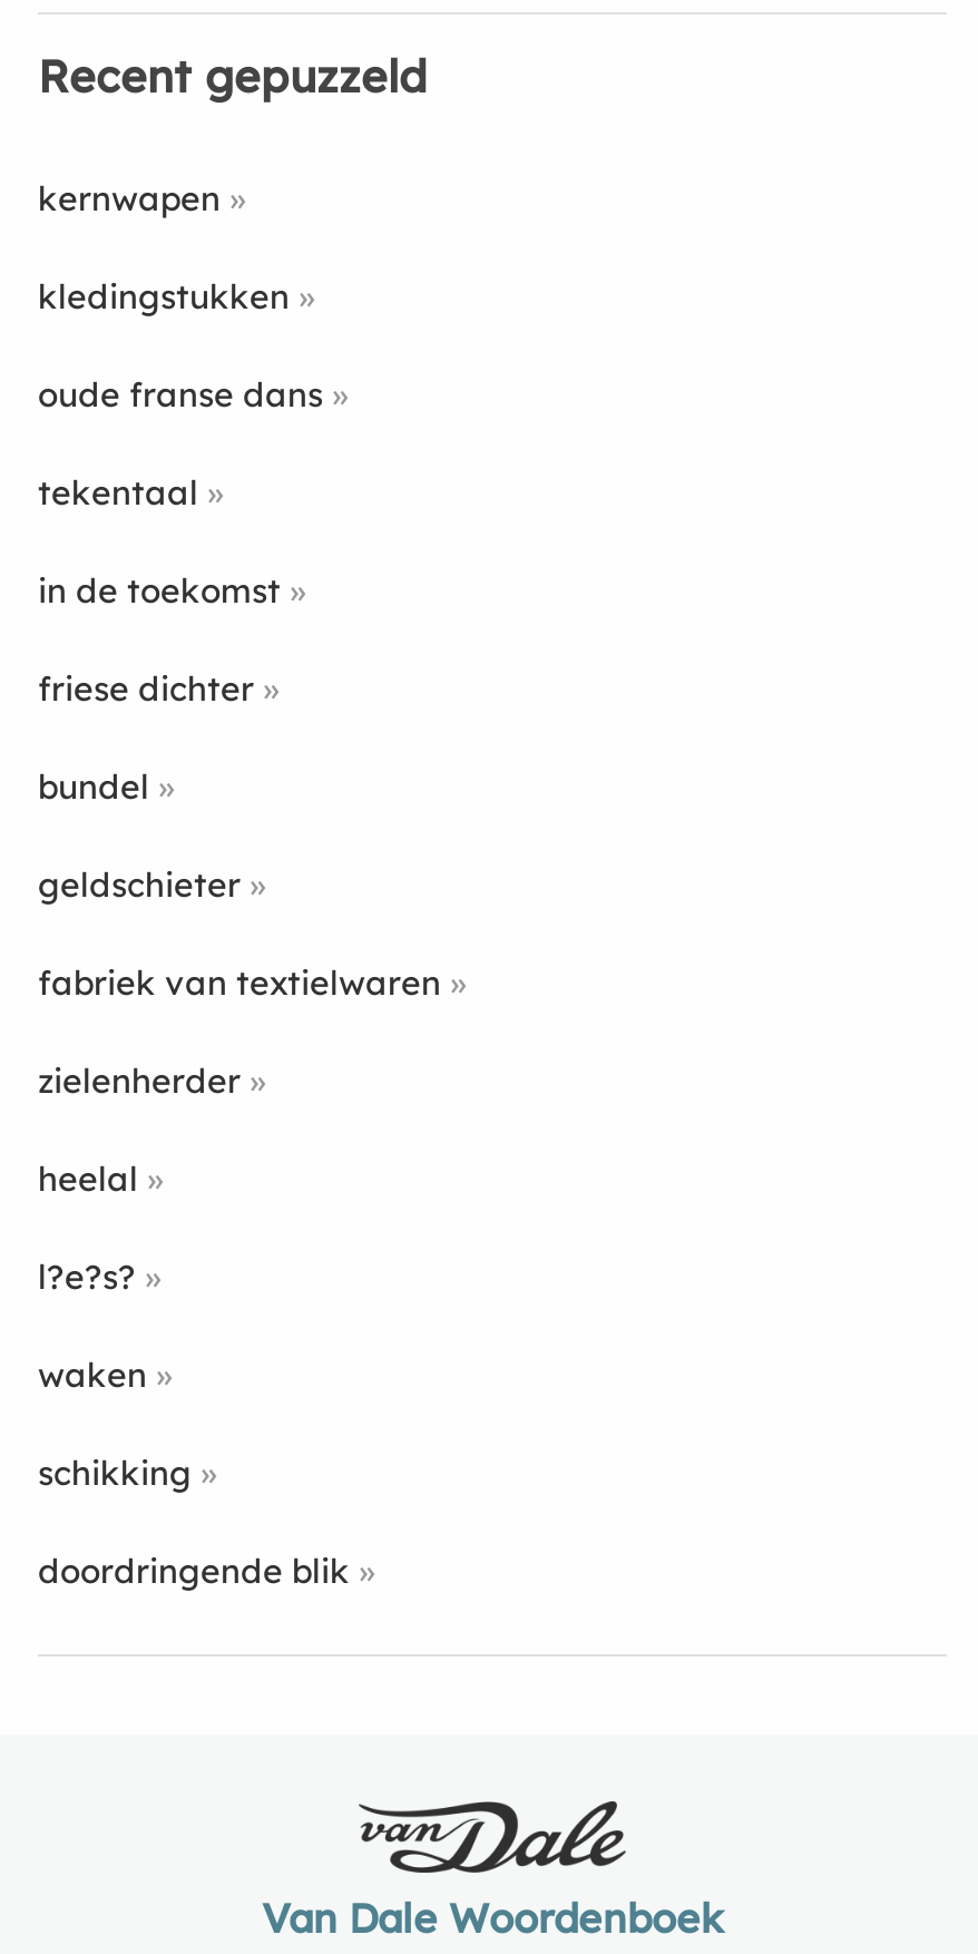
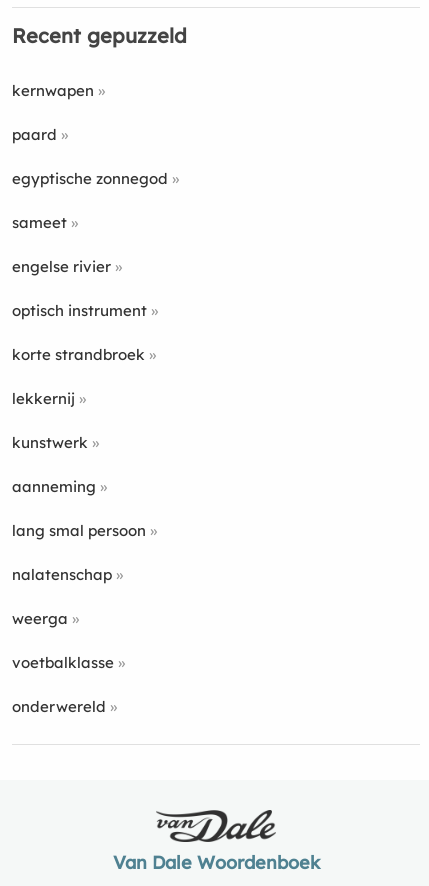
[38,275,290,317] kledingstukken -> [12,125,57,144] paard
[38,373,323,416] oude franse dans -> [12,169,168,188] egyptische zonnegod
[38,471,198,514] tekentaal -> [12,213,67,232] sameet
[38,569,281,612] in de toekomst -> [12,257,111,276] engelse rivier
[38,667,254,710] friese dichter -> [12,301,147,320] optisch instrument
[38,765,149,808] bundel -> [12,345,145,364] korte strandbroek
[38,863,241,906] geldschieter -> [12,389,75,408] lekkernij
[38,961,441,1004] fabriek van textielwaren -> [12,433,88,452] kunstwerk
[38,1059,241,1102] zielenherder -> [12,477,96,496] aanneming
[38,1157,138,1200] heelal -> [12,521,146,540] lang smal persoon
[38,1256,136,1298] l?e?s? -> [12,565,112,584] nalatenschap
[38,1354,147,1396] waken -> [12,609,68,628] weerga
[38,1452,192,1494] schikking -> [12,653,114,672] voetbalklasse
[38,1550,350,1592] doordringende blik -> [12,697,106,716] onderwereld

